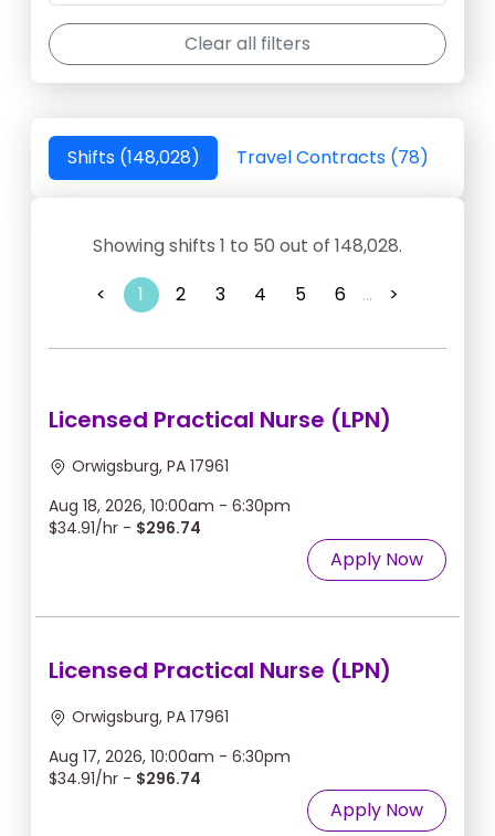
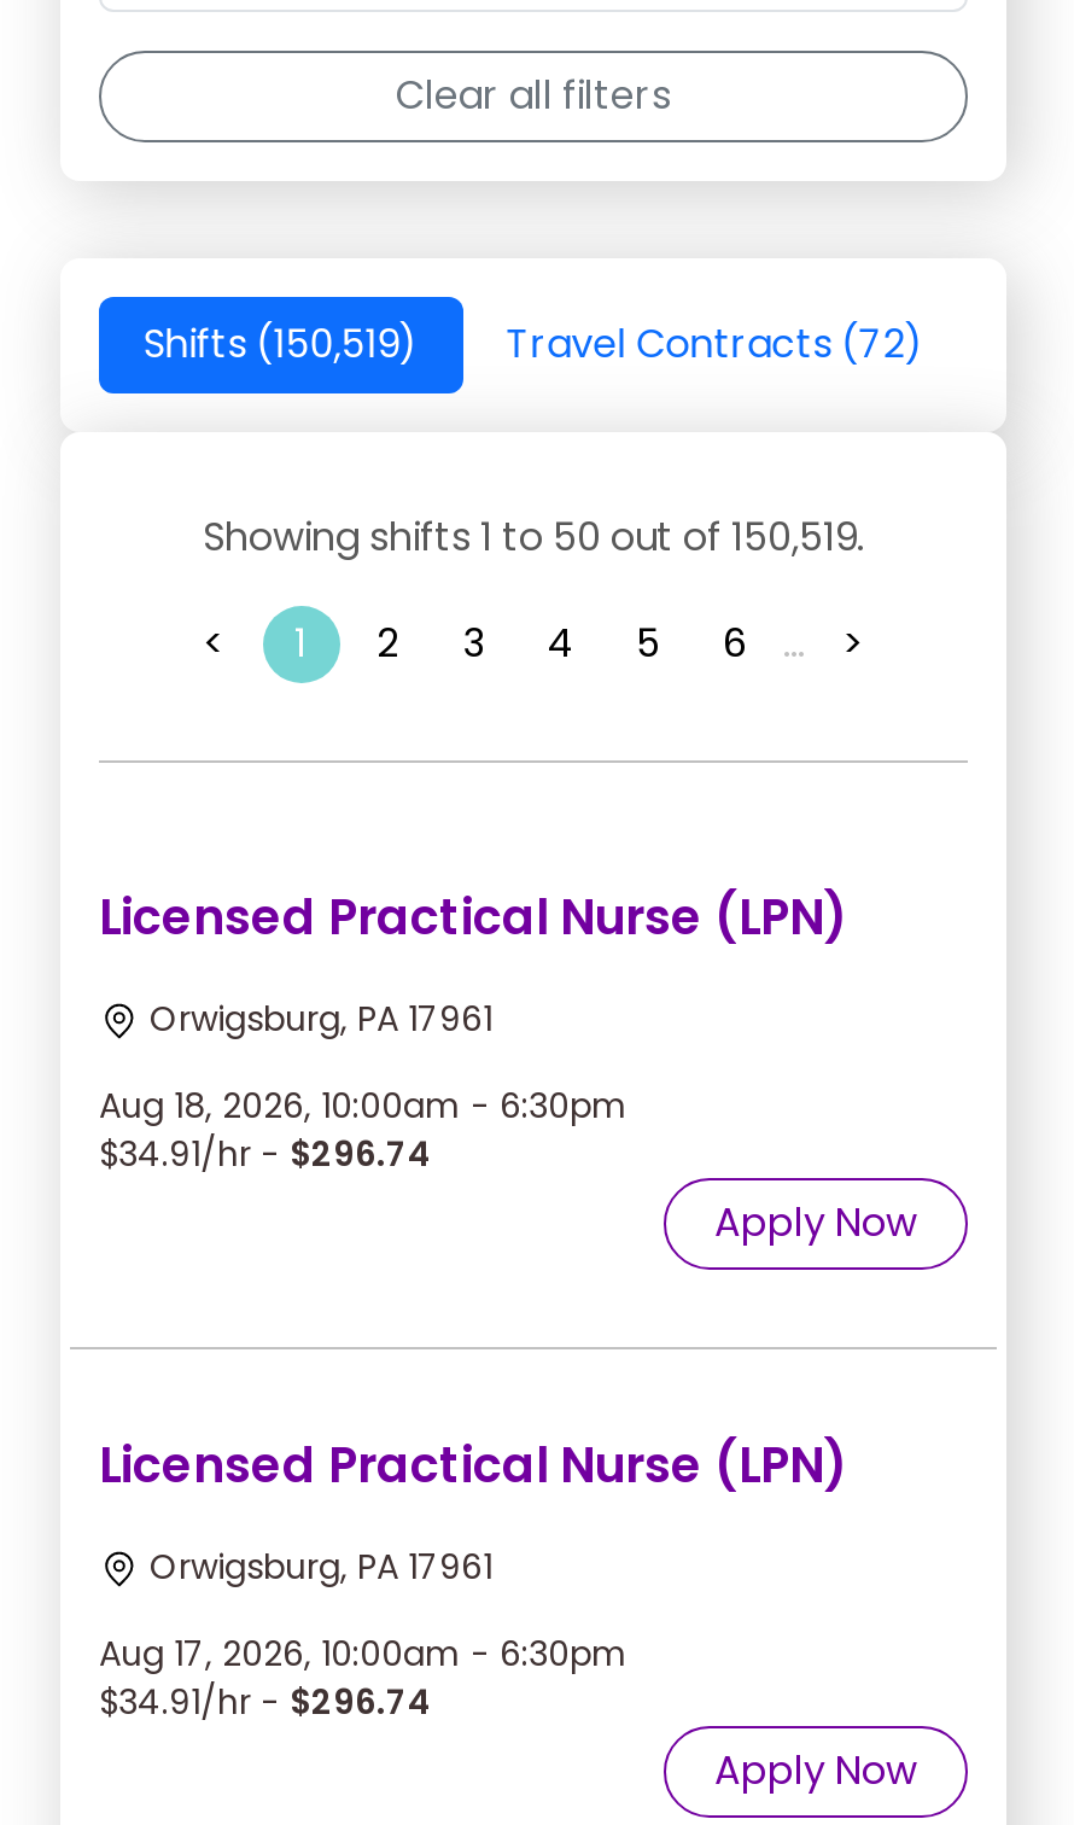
[67,145,199,170] Shifts (148,028) -> [143,317,418,372] Shifts (150,519)
[236,145,428,170] Travel Contracts (78) -> [506,317,924,372] Travel Contracts (72)
[93,233,402,259] Showing shifts 1 to 50 out of 148,028. -> [203,510,864,565] Showing shifts 1 to 50 out of 150,519.

